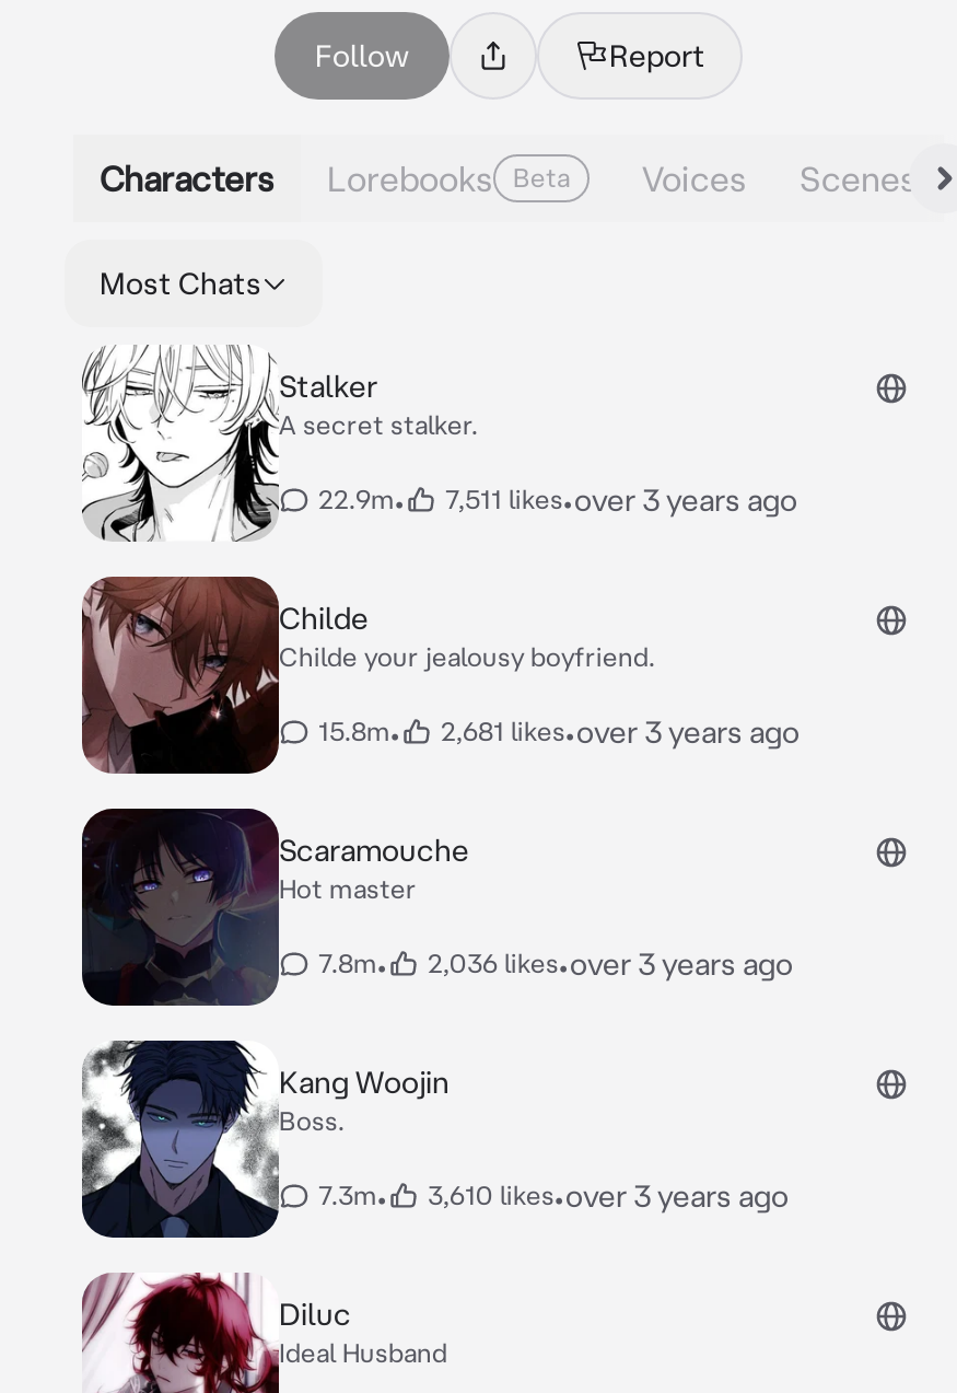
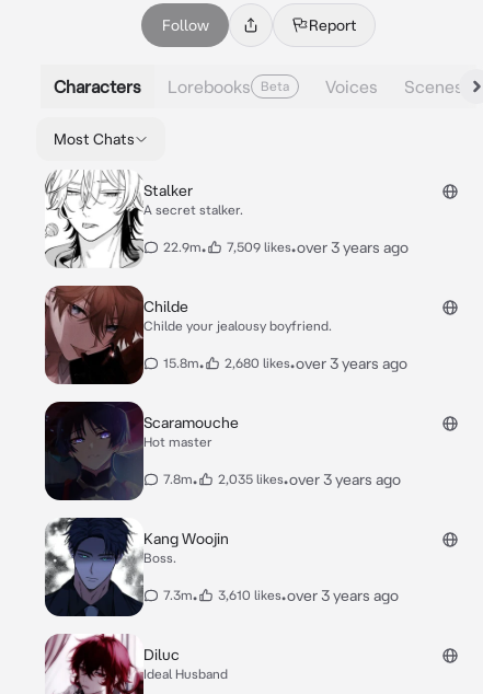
[445,483,797,518] 7,511 likes•over 3 years ago -> [227,239,409,256] 7,509 likes•over 3 years ago
[441,715,800,750] 2,681 likes•over 3 years ago -> [225,355,407,372] 2,680 likes•over 3 years ago
[428,947,793,982] 2,036 likes•over 3 years ago -> [218,471,401,488] 2,035 likes•over 3 years ago

